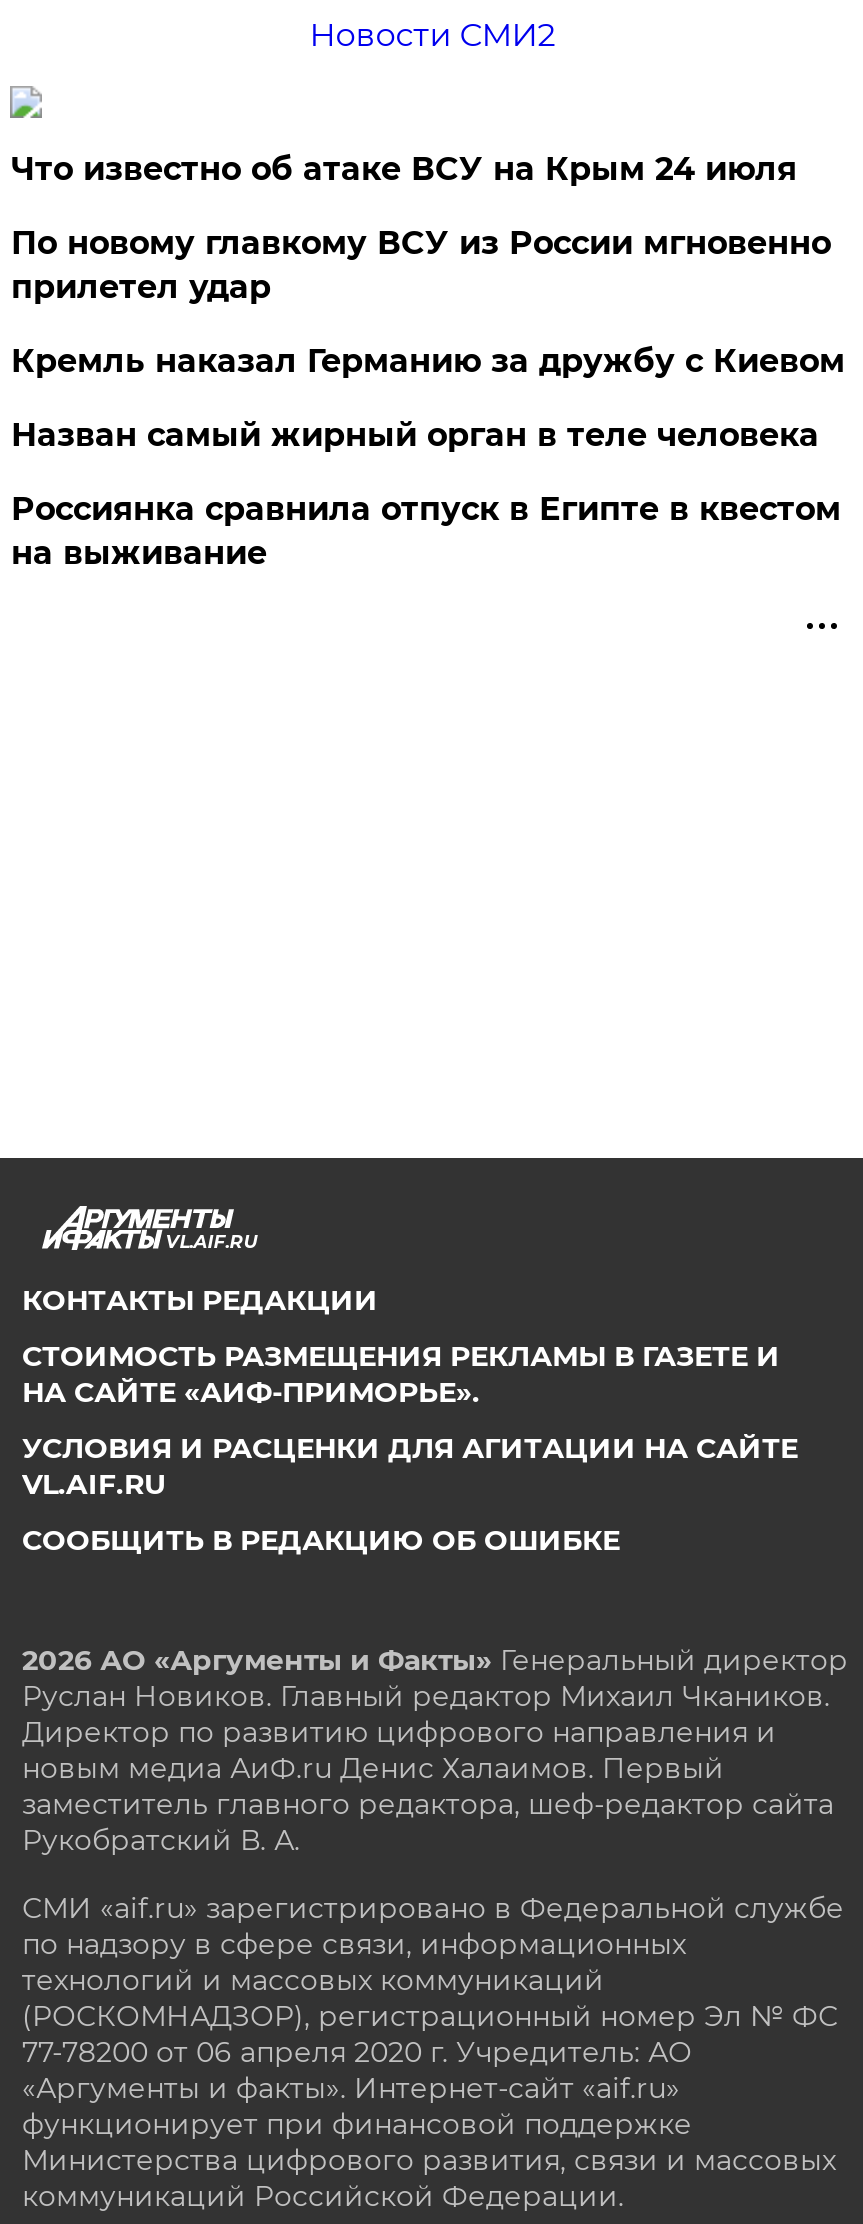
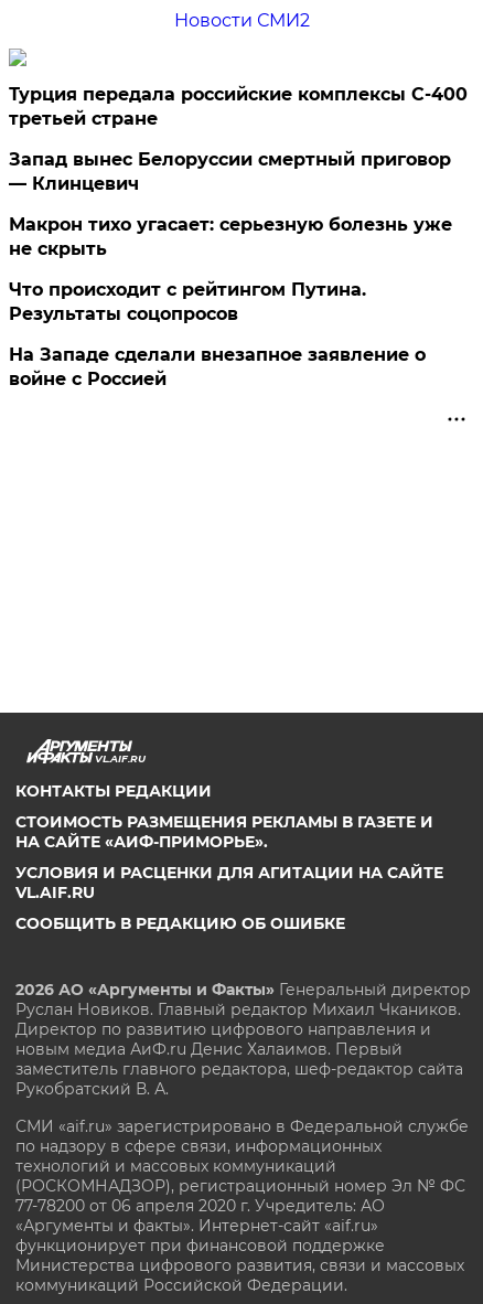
[11,150,797,188] Что известно об атаке ВСУ на Крым 24 июля -> [9,84,468,129] Турция передала российские комплексы С-400 | третьей стране
[11,224,831,306] По новому главкому ВСУ из России мгновенно | прилетел удар -> [9,149,451,194] Запад вынес Белоруссии смертный приговор | — Клинцевич
[11,342,845,380] Кремль наказал Германию за дружбу с Киевом -> [9,214,453,259] Макрон тихо угасает: серьезную болезнь уже | не скрыть
[11,416,819,454] Назван самый жирный орган в теле человека -> [9,279,367,324] Что происходит с рейтингом Путина. | Результаты соцопросов
[11,490,841,572] Россиянка сравнила отпуск в Египте в квестом | на выживание -> [9,344,426,390] На Западе сделали внезапное заявление о | войне с Россией

